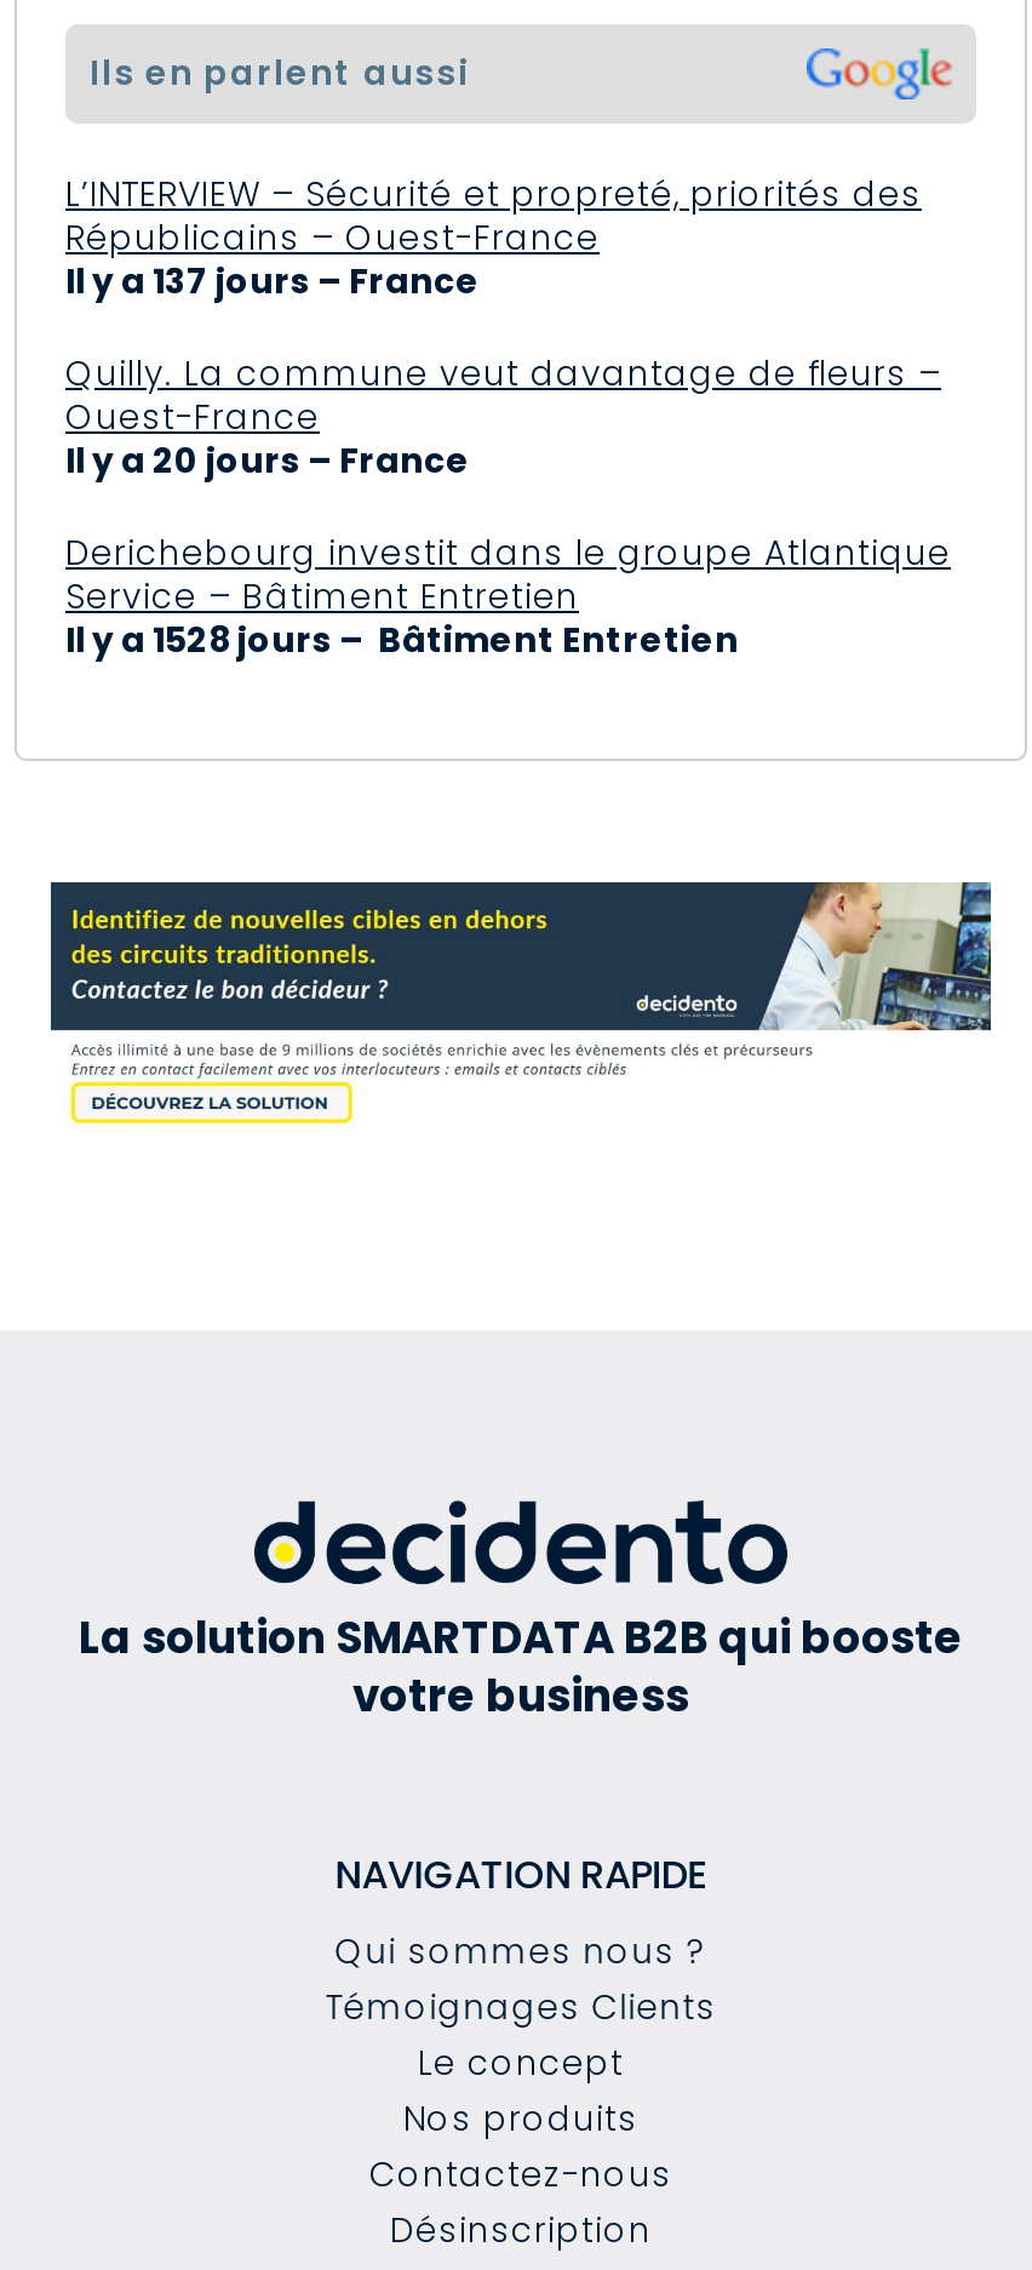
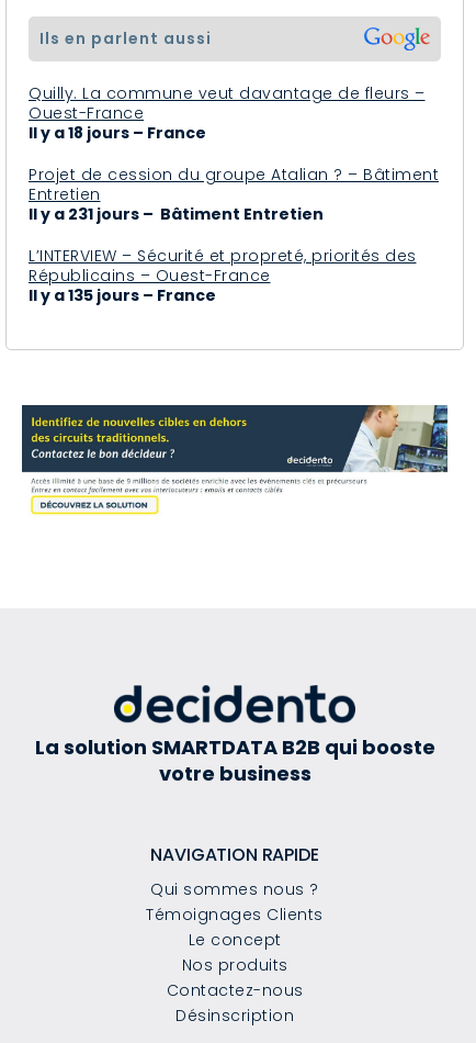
moved [65,169,922,262] -> [29,245,416,286]: L’INTERVIEW – Sécurité et propreté, priorités des | Républicains – Ouest-France
[65,257,480,305] Il y a 137 jours – France -> none
moved [65,349,941,441] -> [29,82,425,124]: Quilly. La commune veut davantage de fleurs – | Ouest-France
[65,436,951,664] Il y a 20 jours – France | Derichebourg investit dans le groupe Atlantique | Service – Bâtiment Entretien | Il y a 1528 jours – Bâtiment Entretien -> [29,122,439,306] Il y a 18 jours – France | Projet de cession du groupe Atalian ? – Bâtiment | Entretien | Il y a 231 jours – Bâtiment Entretien | Il y a 135 jours – France

